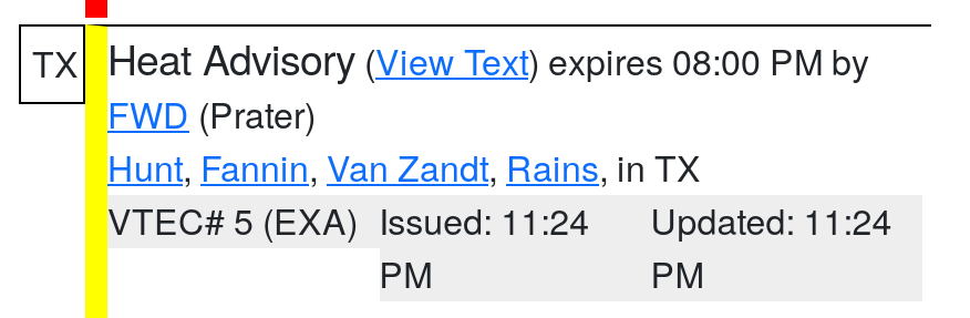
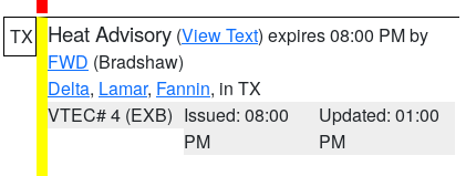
[107,89,701,246] FWD (Prater) | Hunt, Fannin, Van Zandt, Rains, in TX | VTEC# 5 (EXA) Issued: 11:24 -> [48,49,288,127] FWD (Bradshaw) | Delta, Lamar, Fannin, in TX | VTEC# 4 (EXB) Issued: 08:00
[650,195,892,246] Updated: 11:24 -> [319,102,440,127] Updated: 01:00

